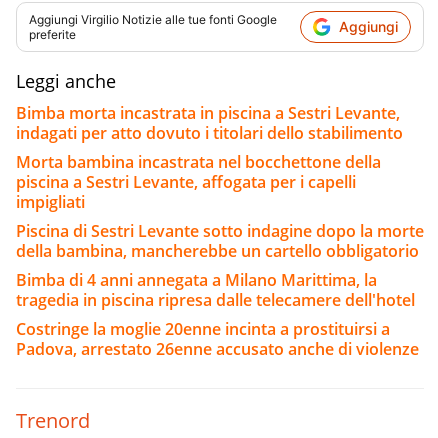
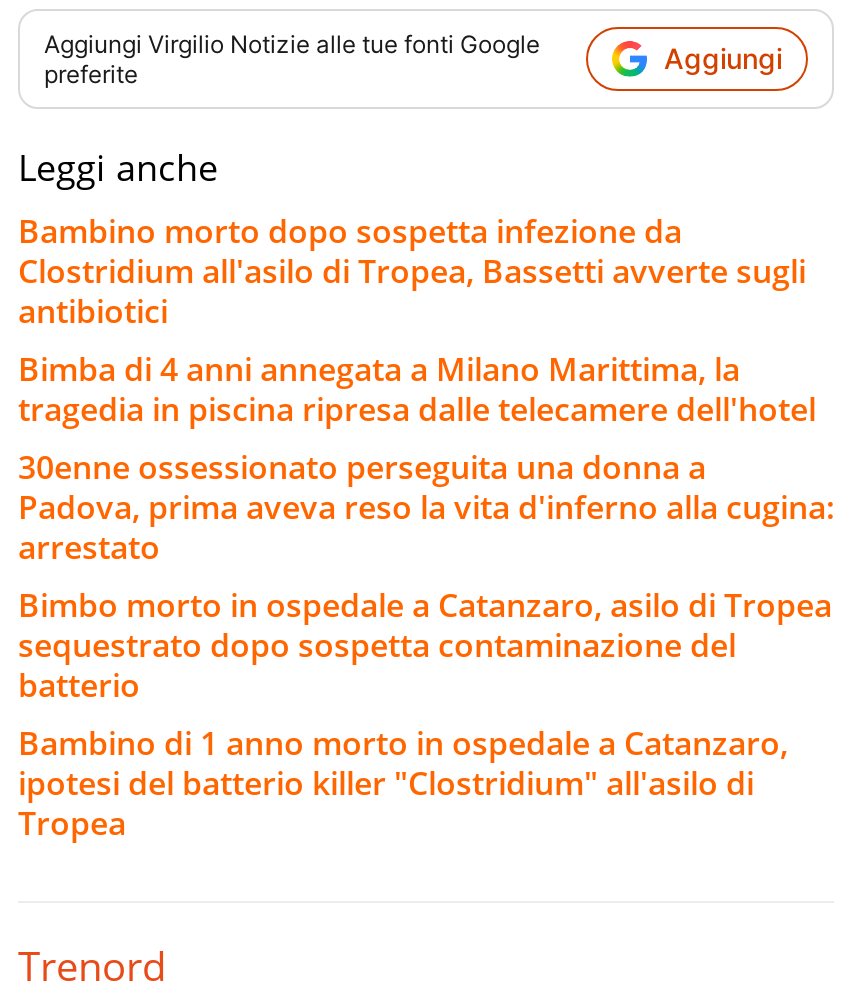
[16,101,424,261] Bimba morta incastrata in piscina a Sestri Levante, | indagati per atto dovuto i titolari dello stabilimento | Morta bambina incastrata nel bocchettone della | piscina a Sestri Levante, affogata per i capelli | impigliati | Piscina di Sestri Levante sotto indagine dopo la morte | della bambina, mancherebbe un cartello obbligatorio -> [18,208,806,332] Bambino morto dopo sospetta infezione da | Clostridium all'asilo di Tropea, Bassetti avverte sugli | antibiotici
moved [16,268,415,310] -> [18,346,816,430]: Bimba di 4 anni annegata a Milano Marittima, la | tragedia in piscina ripresa dalle telecamere dell'hotel
[16,317,419,359] Costringe la moglie 20enne incinta a prostituirsi a | Padova, arrestato 26enne accusato anche di violenze -> [18,444,834,844] 30enne ossessionato perseguita una donna a | Padova, prima aveva reso la vita d'inferno alla cugina: | arrestato | Bimbo morto in ospedale a Catanzaro, asilo di Tropea | sequestrato dopo sospetta contaminazione del | batterio | Bambino di 1 anno morto in ospedale a Catanzaro, | ipotesi del batterio killer "Clostridium" all'asilo di | Tropea

